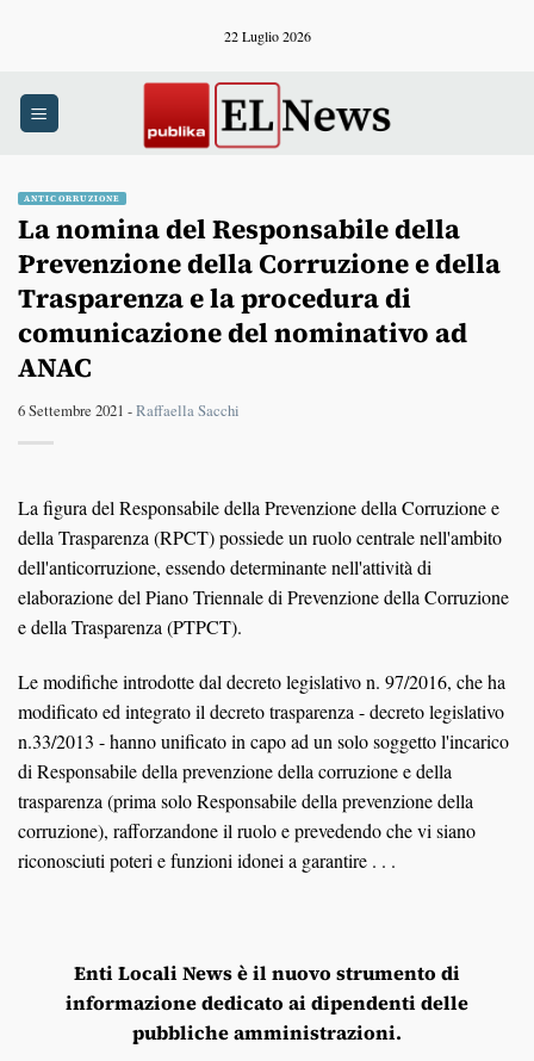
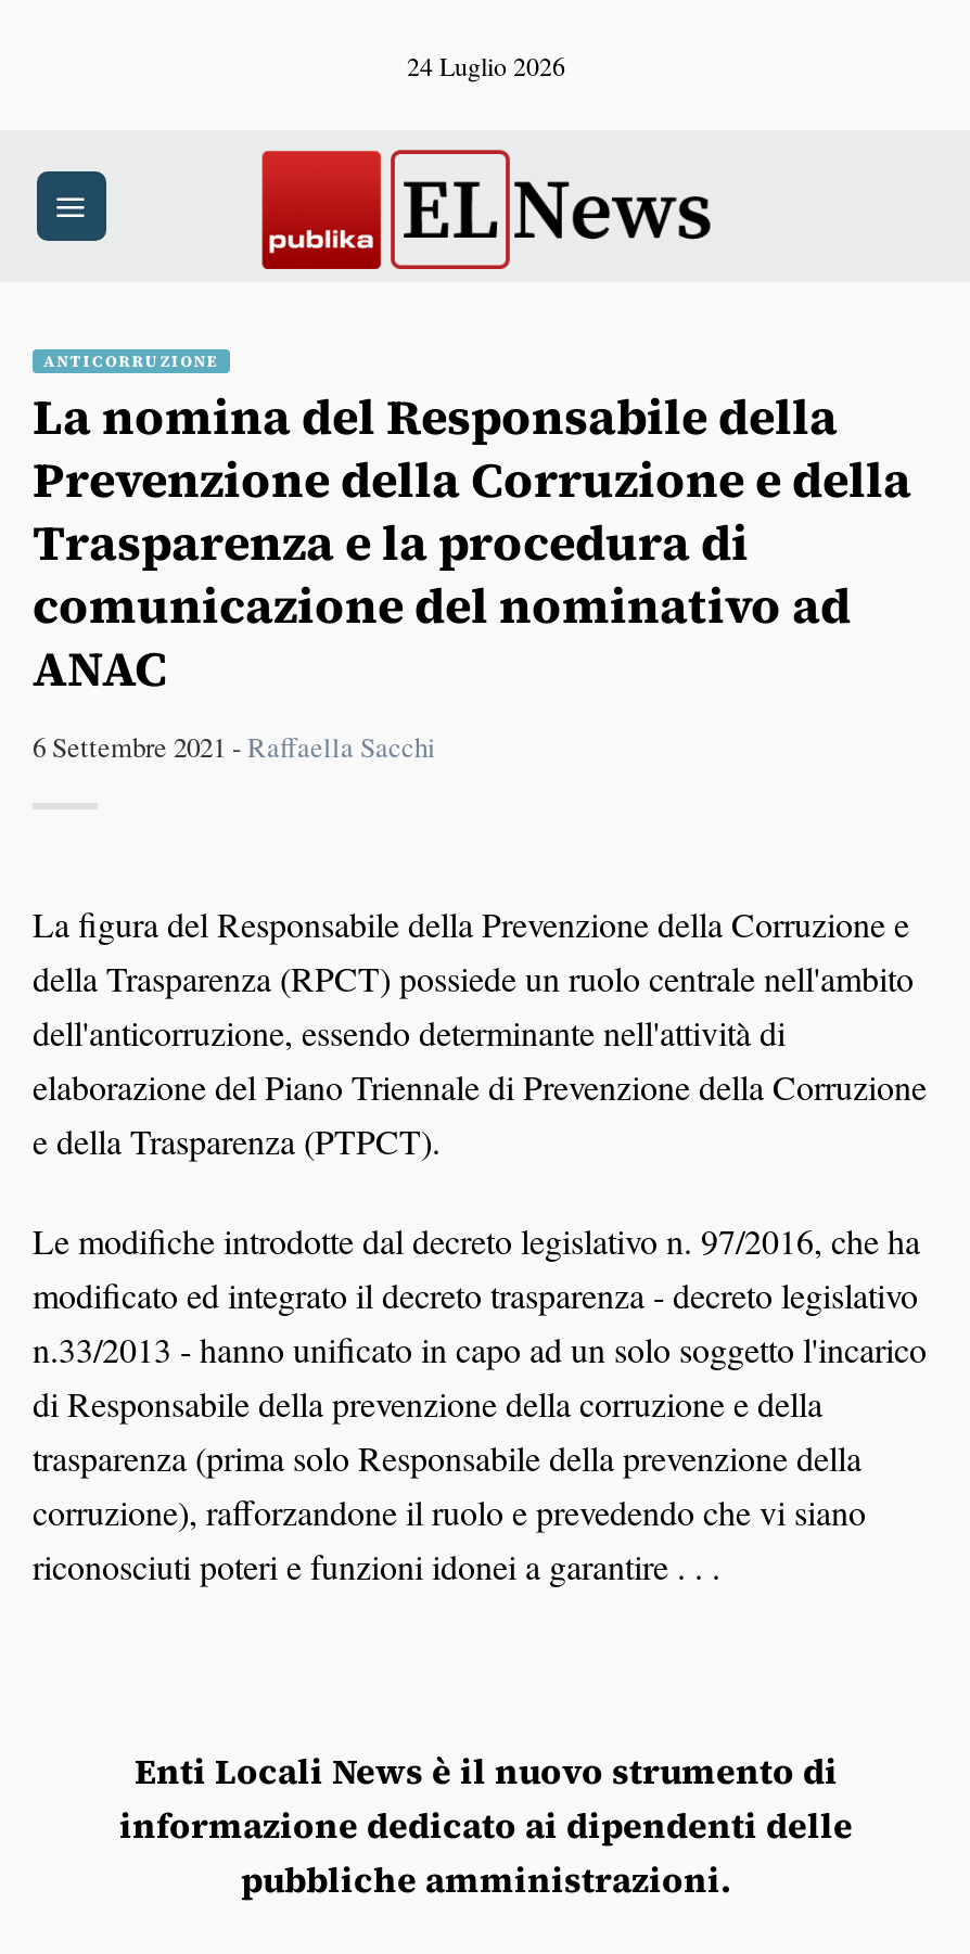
[223,26,311,45] 22 Luglio 2026 -> [407,47,565,81] 24 Luglio 2026

